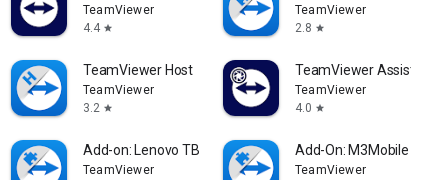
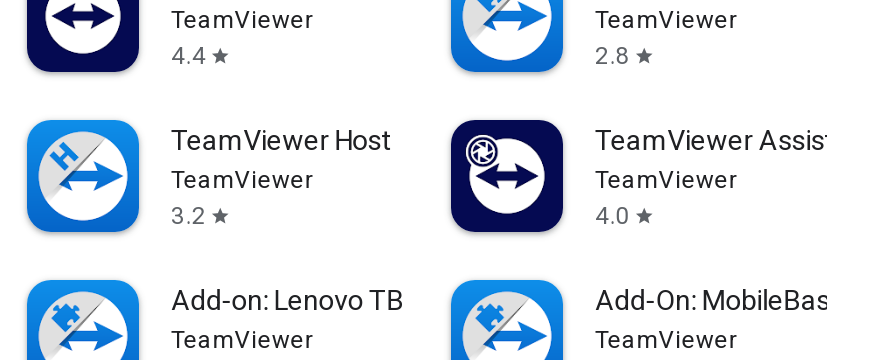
[295,142,409,158] Add-On: M3Mobile -> [595,284,846,316] Add-On: MobileBase

